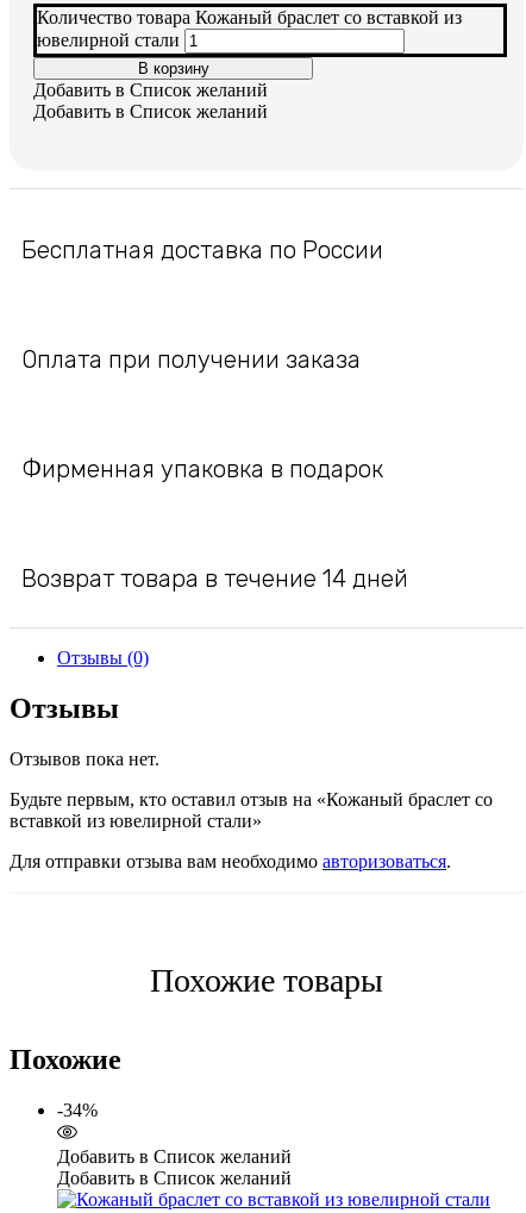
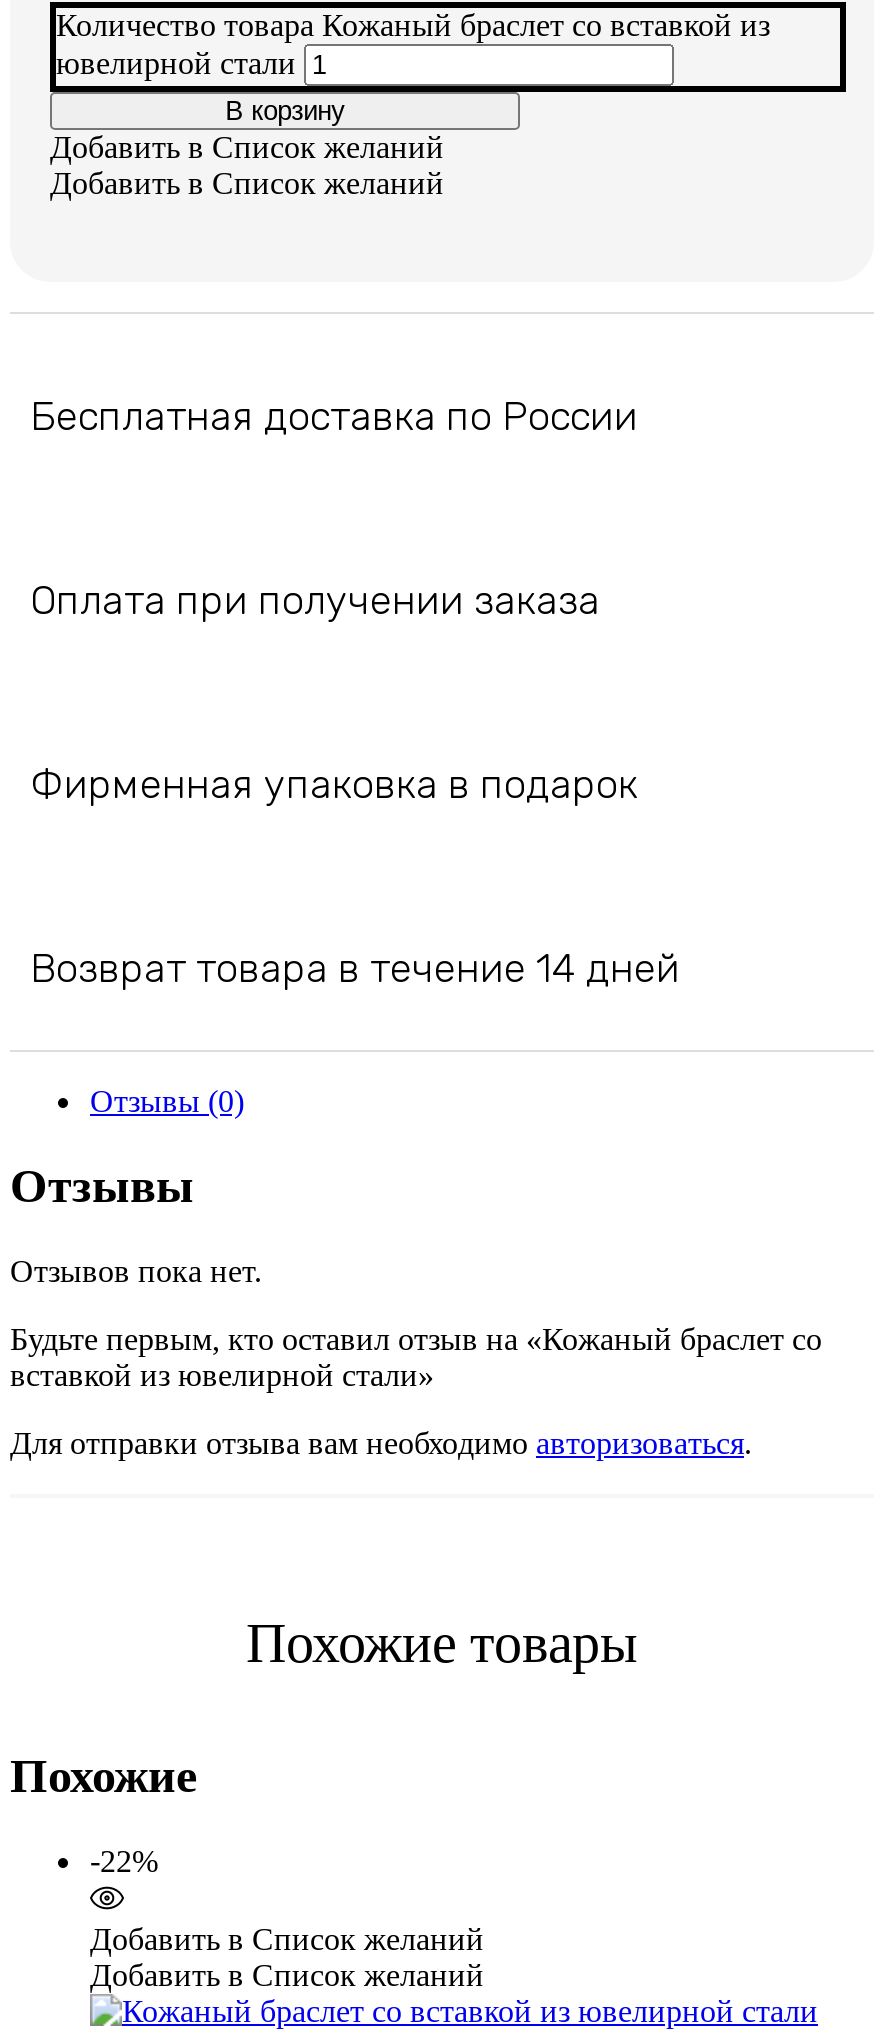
[57,1100,98,1121] -34% -> [90,1845,158,1879] -22%

